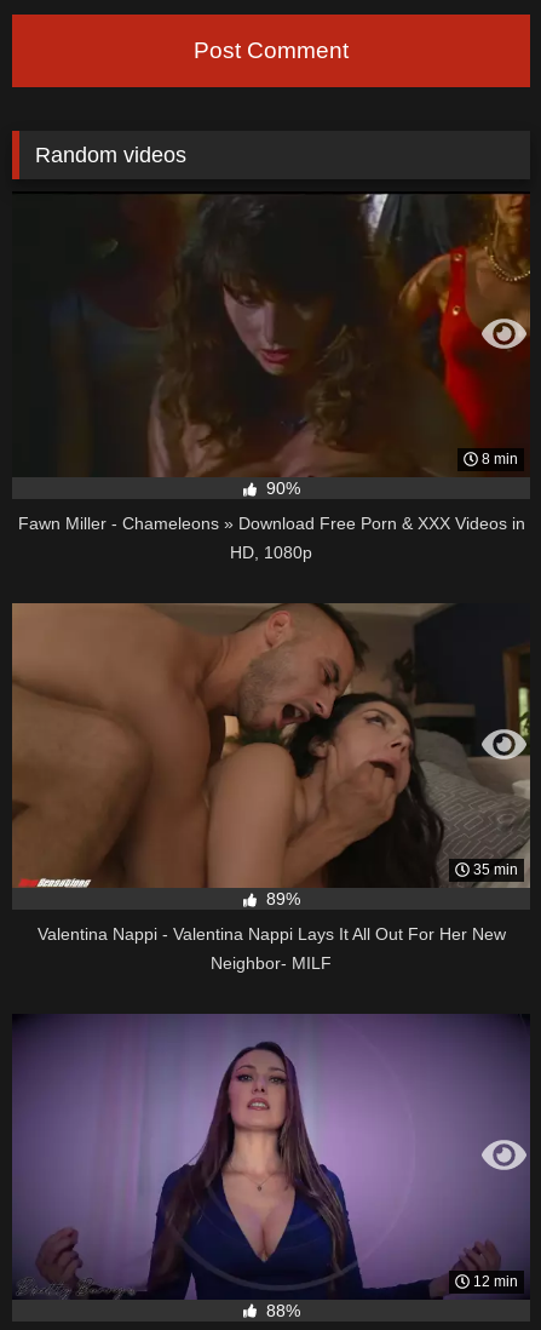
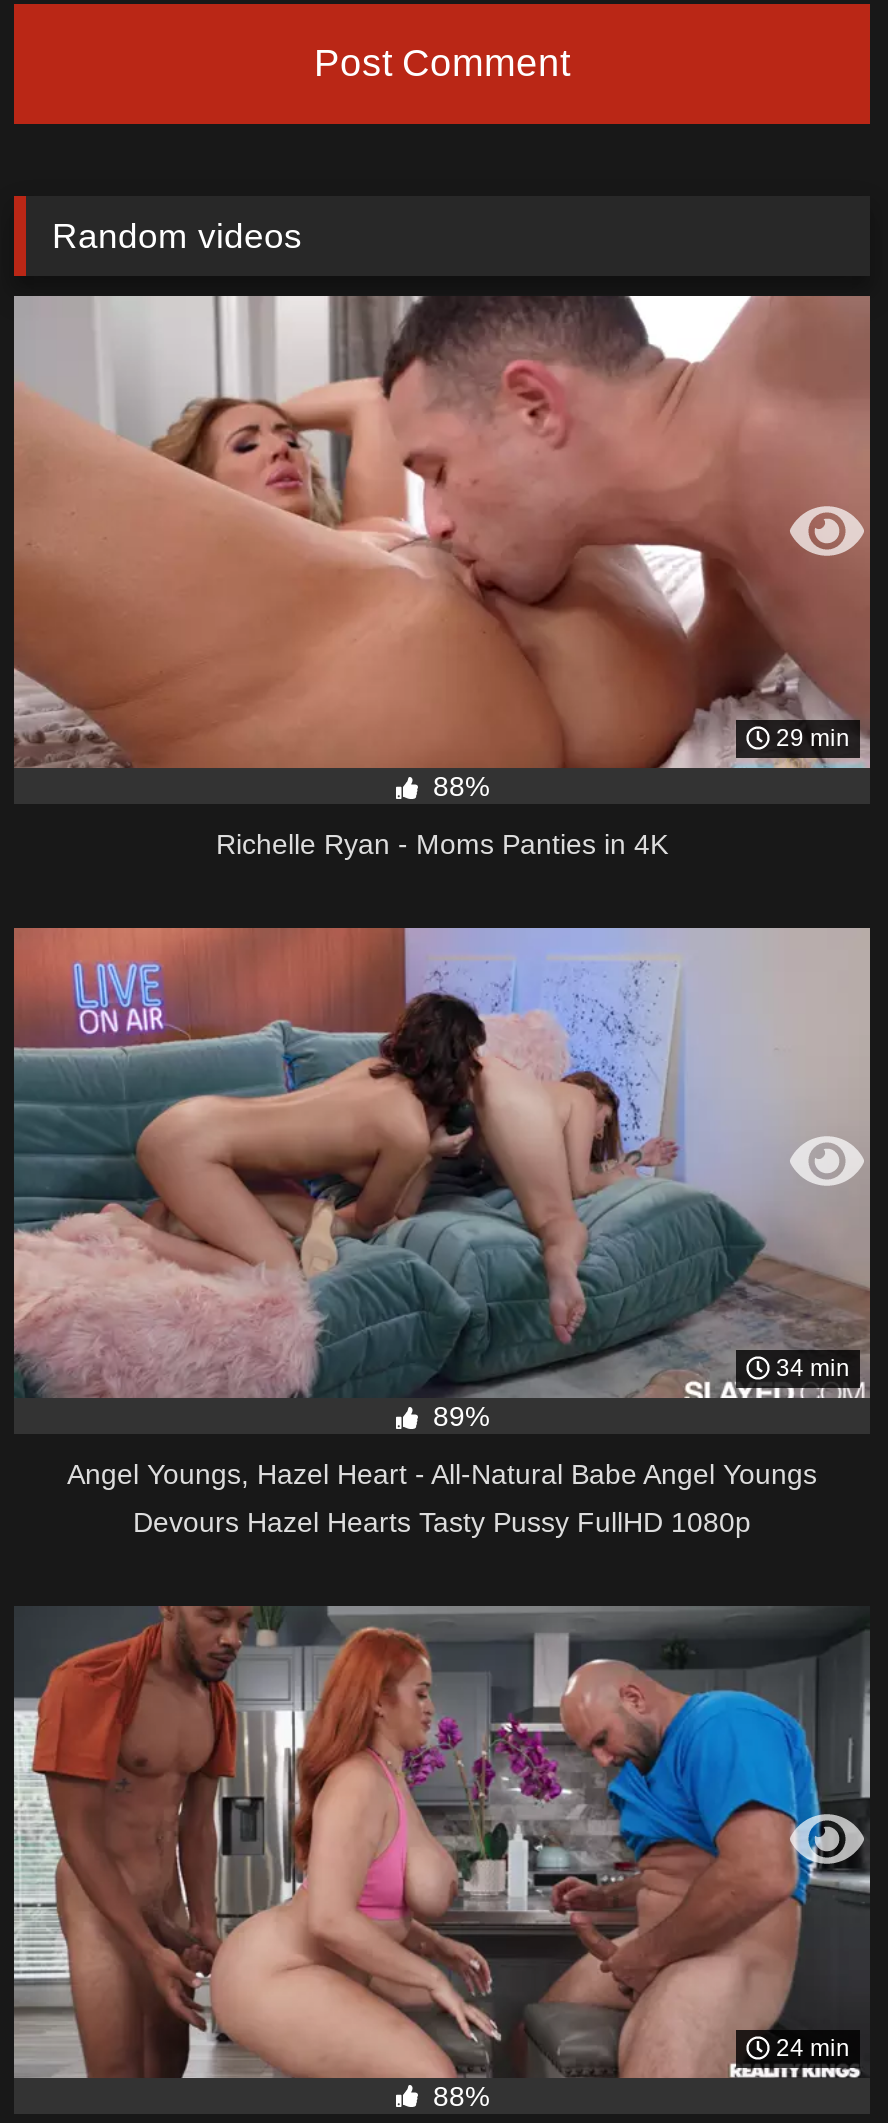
[12,191,530,562] [image] | 8 min | 90% | Fawn Miller - Chameleons » Download Free Porn & XXX Videos in | HD, 1080p -> [12,294,872,860] [image] | 29 min | 88% | Richelle Ryan - Moms Panties in 4K
[11,602,530,889] [image] | 35 min -> [12,926,872,1400] [image] | 34 min
[37,924,505,944] Valentina Nappi - Valentina Nappi Lays It All Out For Her New -> [67,1458,817,1490] Angel Youngs, Hazel Heart - All-Natural Babe Angel Youngs
[211,954,332,973] Neighbor- MILF -> [133,1506,751,1538] Devours Hazel Hearts Tasty Pussy FullHD 1080p
[12,1014,530,1301] [image] | 12 min -> [12,1606,872,2080] [image] | 24 min

